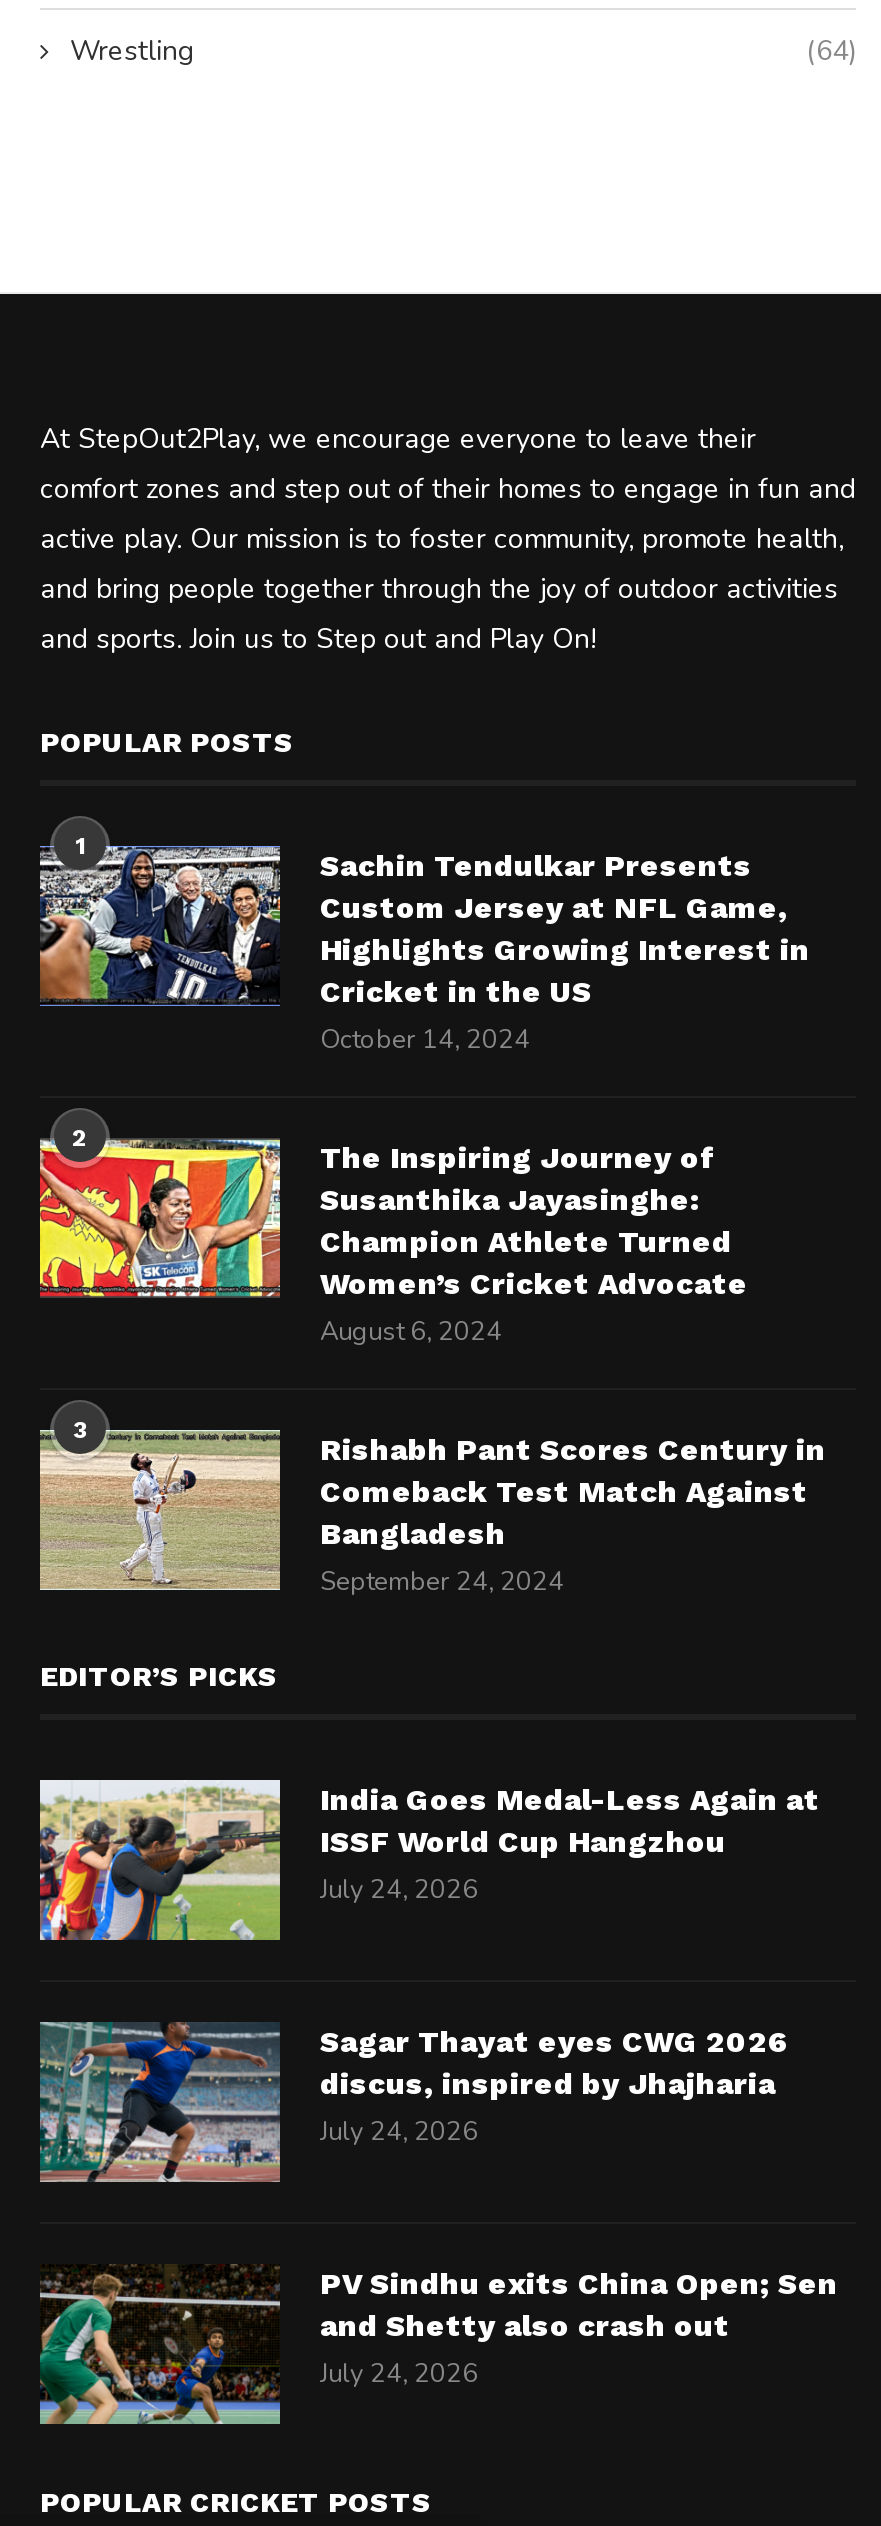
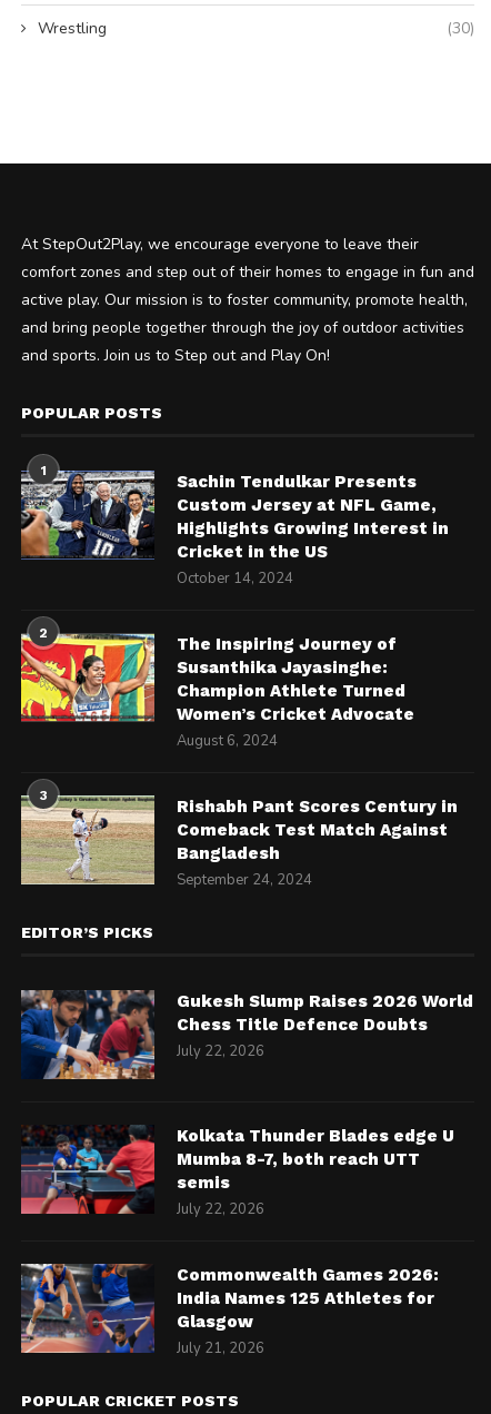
[806,31,856,69] (64) -> [447,17,474,39] (30)
[38,1778,820,1942] [image] | India Goes Medal-Less Again at | ISSF World Cup Hangzhou | July 24, 2026 -> [21,989,473,1080] [image] | Gukesh Slump Raises 2026 World | Chess Title Defence Doubts | July 22, 2026
[40,2020,788,2184] [image] | Sagar Thayat eyes CWG 2026 | discus, inspired by Jhajharia | July 24, 2026 -> [20,1126,454,1219] [image] | Kolkata Thunder Blades edge U | Mumba 8-7, both reach UTT | semis | July 22, 2026
[40,2265,838,2426] [image] | PV Sindhu exits China Open; Sen | and Shetty also crash out | July 24, 2026 -> [20,1263,439,1358] [image] | Commonwealth Games 2026: | India Names 125 Athletes for | Glasgow | July 21, 2026

